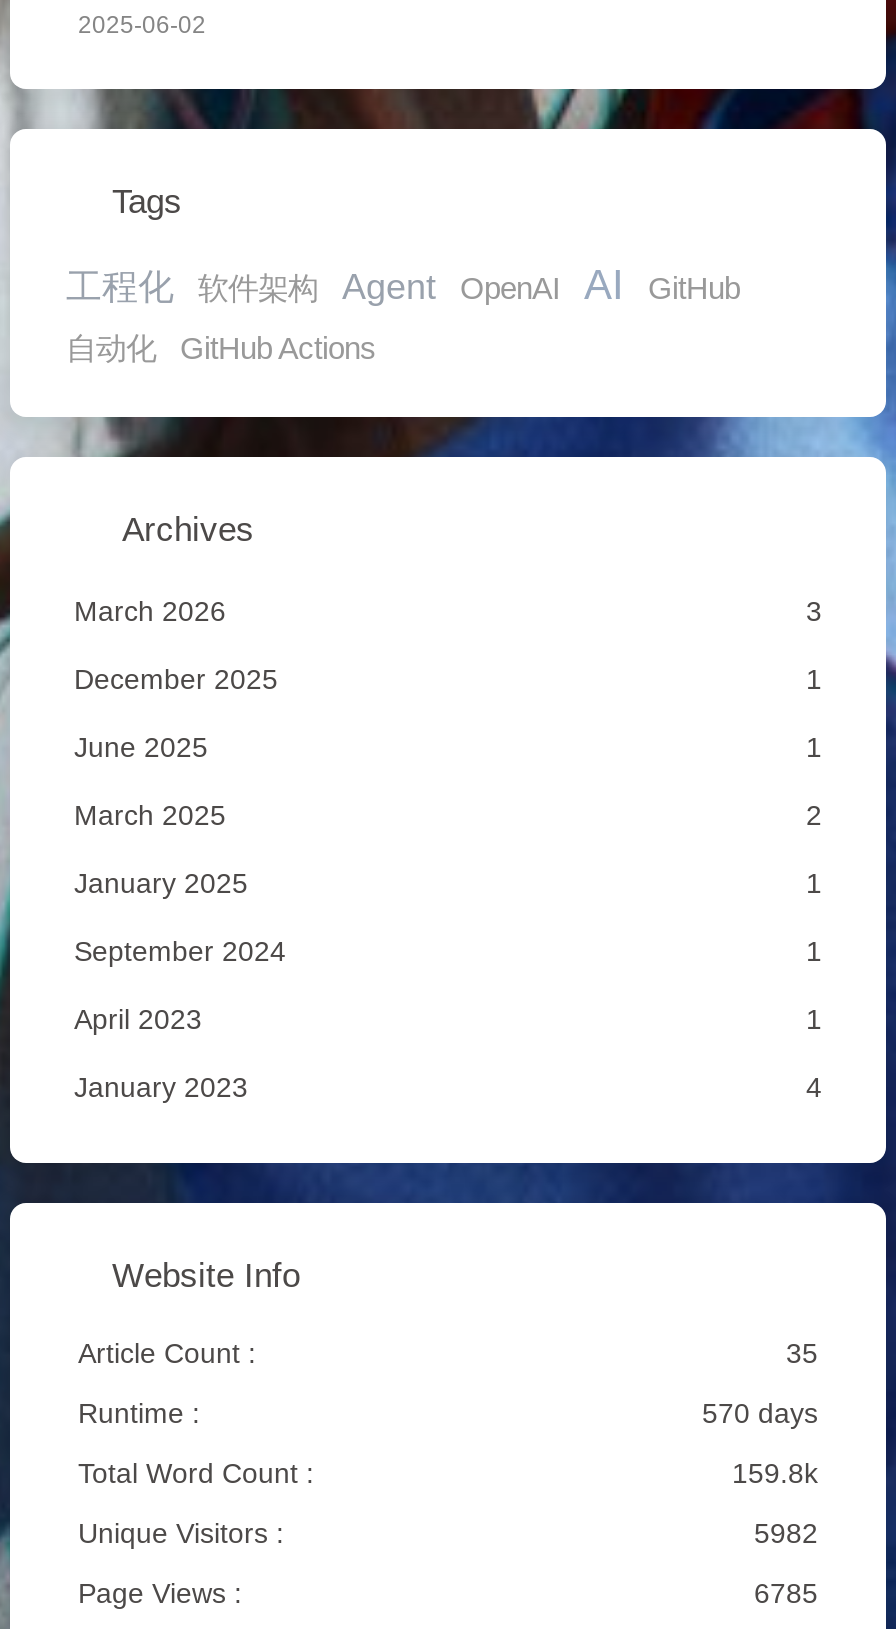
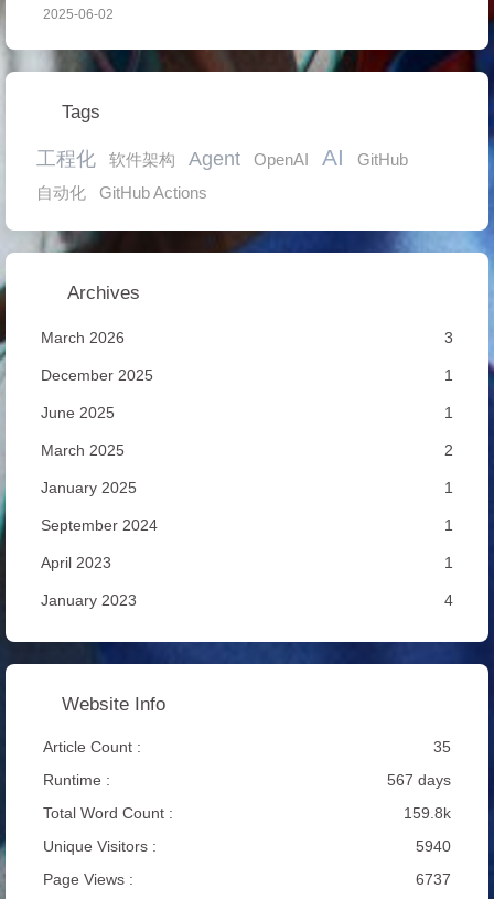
[702,1396,818,1428] 570 days -> [387,771,451,788] 567 days
[754,1516,818,1548] 5982 -> [416,837,451,855] 5940
[754,1576,818,1608] 6785 -> [416,870,451,888] 6737

